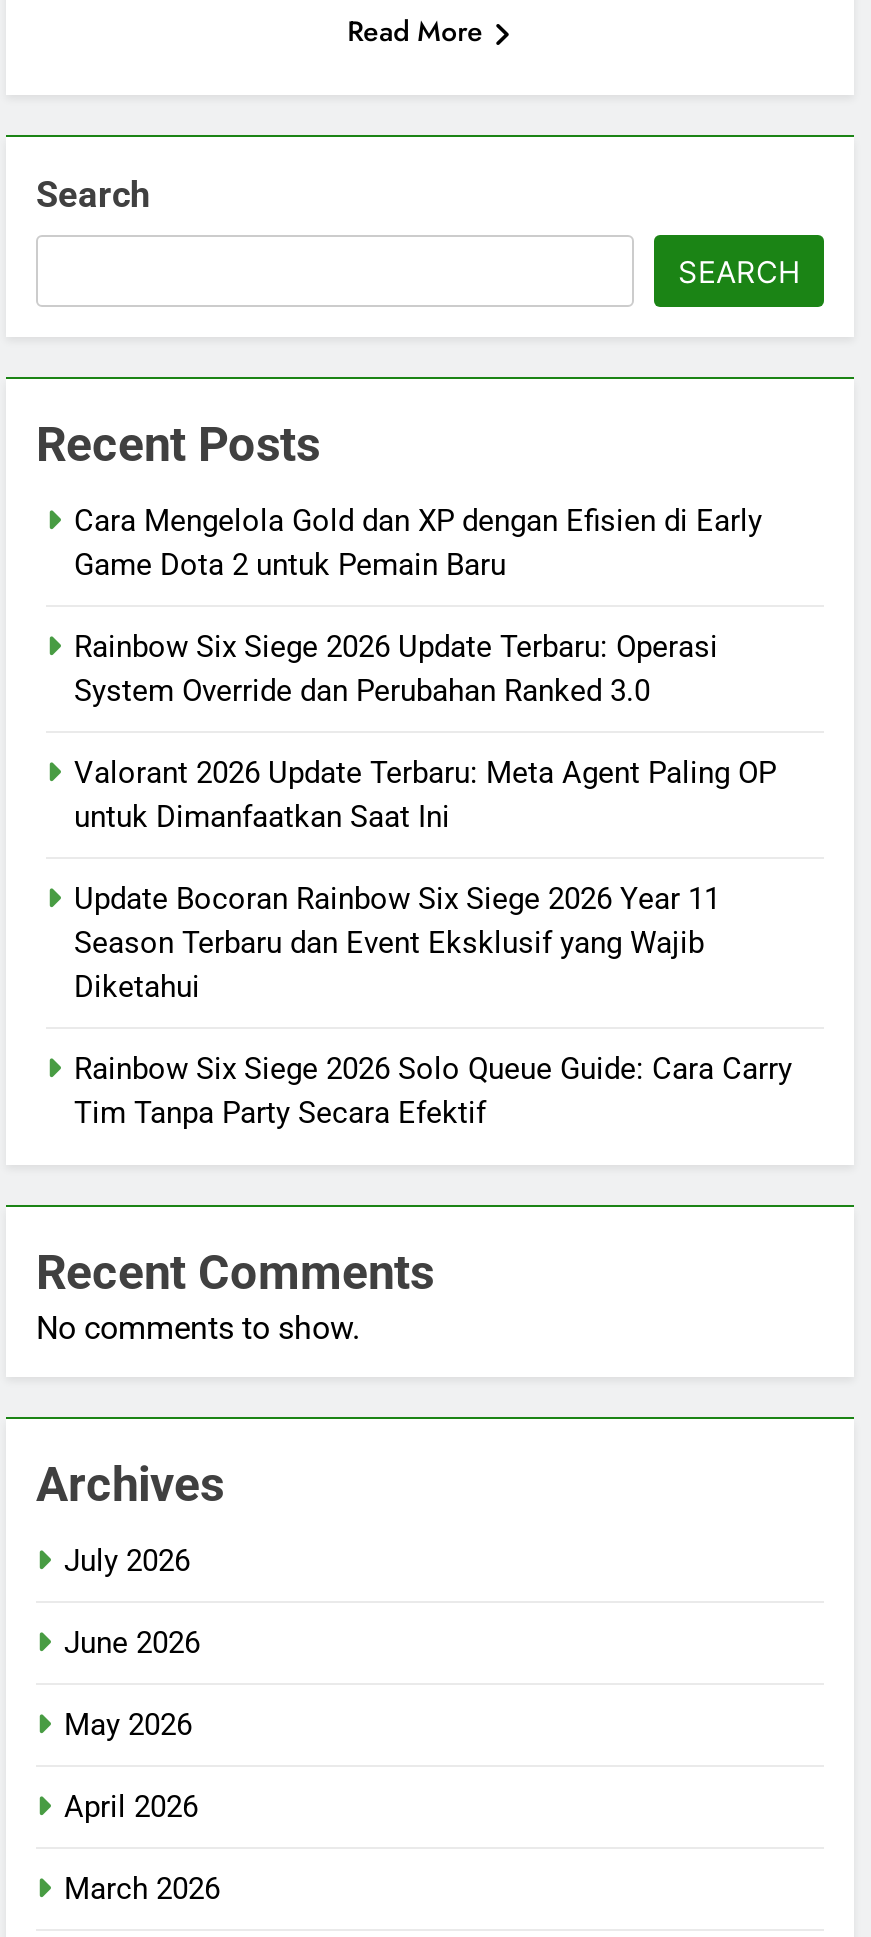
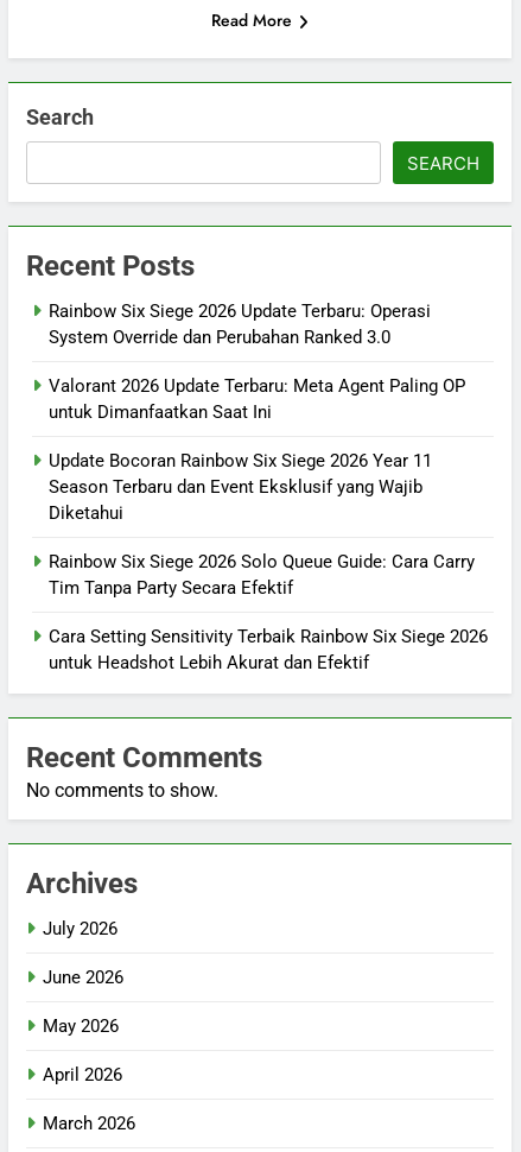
[74,503,762,583] Cara Mengelola Gold dan XP dengan Efisien di Early | Game Dota 2 untuk Pemain Baru -> none
moved [74,629,792,1131] -> [49,300,475,598]: Rainbow Six Siege 2026 Update Terbaru: Operasi | System Override dan Perubahan Ranked 3.0 | Valorant 2026 Update Terbaru: Meta Agent Paling OP | ... | Rainbow Six Siege 2026 Solo Queue Guide: Cara Carry | Tim Tanpa Party Secara Efektif
none -> [49,626,488,673] Cara Setting Sensitivity Terbaik Rainbow Six Siege 2026 | untuk Headshot Lebih Akurat dan Efektif

